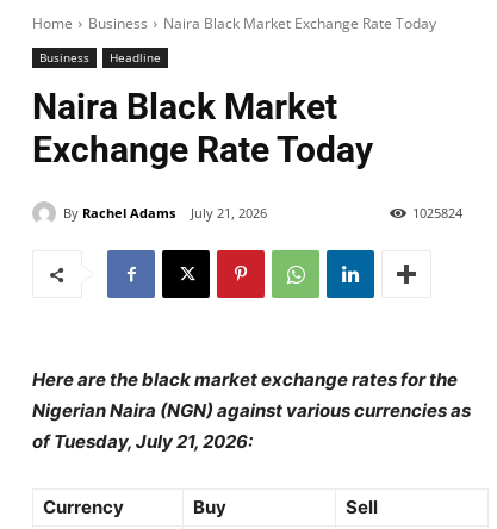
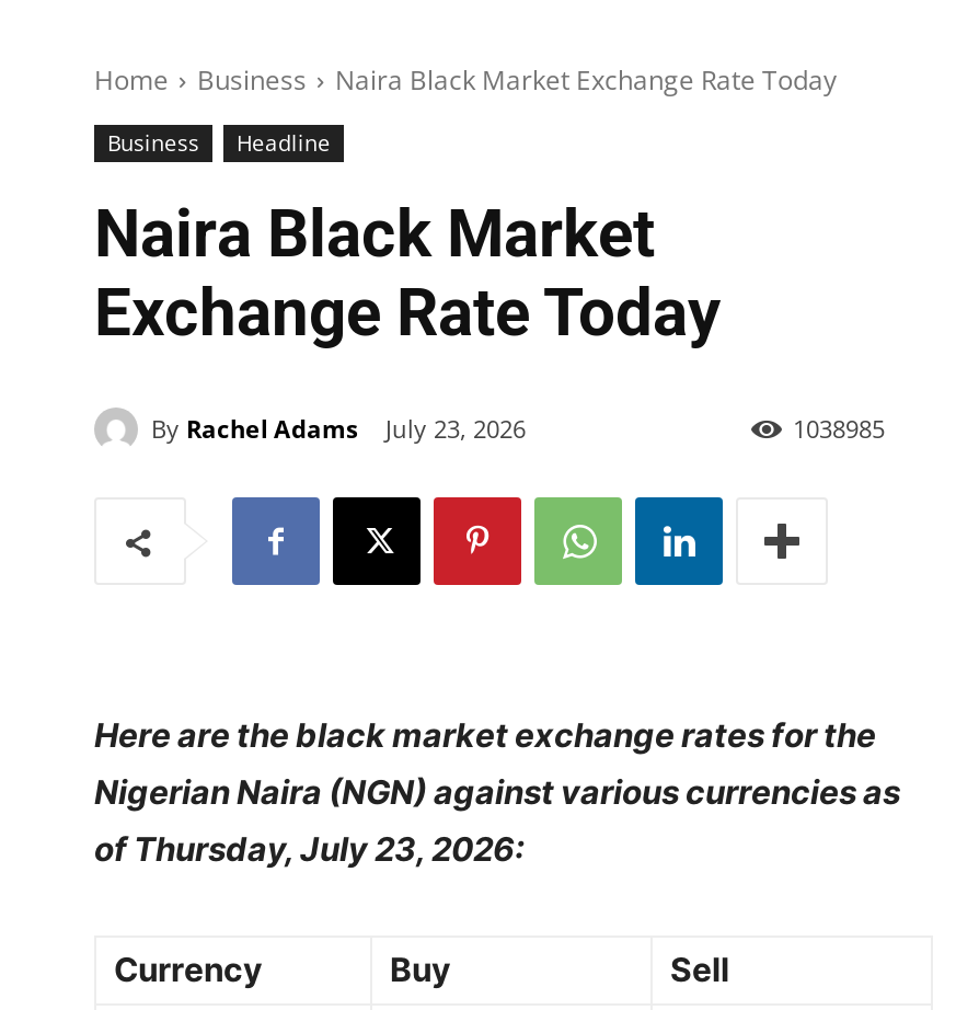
[63,203,267,222] By Rachel Adams July 21, 2026 -> [151,411,526,445] By Rachel Adams July 23, 2026
[412,204,462,222] 1025824 -> [793,412,885,445] 1038985
[32,430,253,453] of Tuesday, July 21, 2026: -> [94,828,523,870] of Thursday, July 23, 2026:

